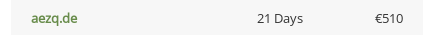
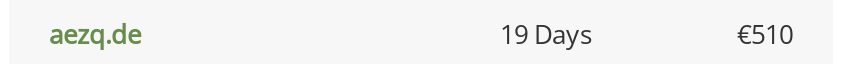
[256,9,302,27] 21 Days -> [500,16,592,52] 19 Days

